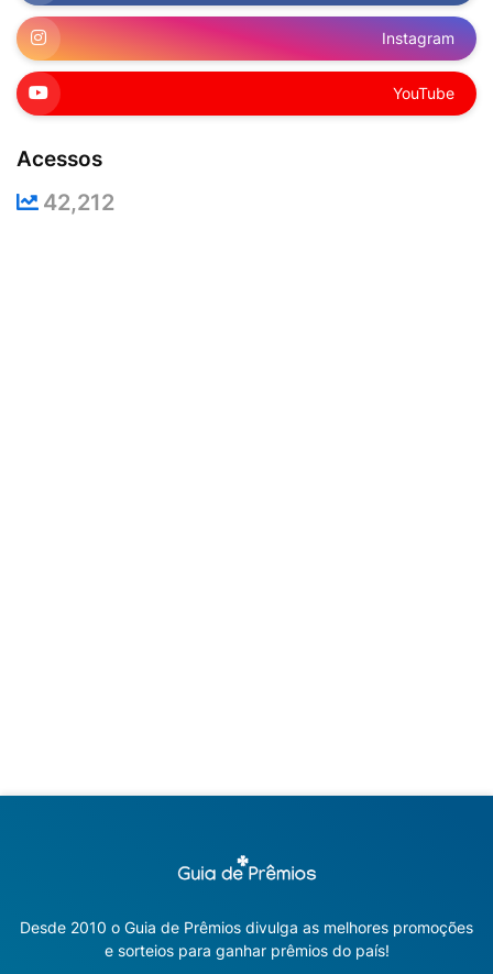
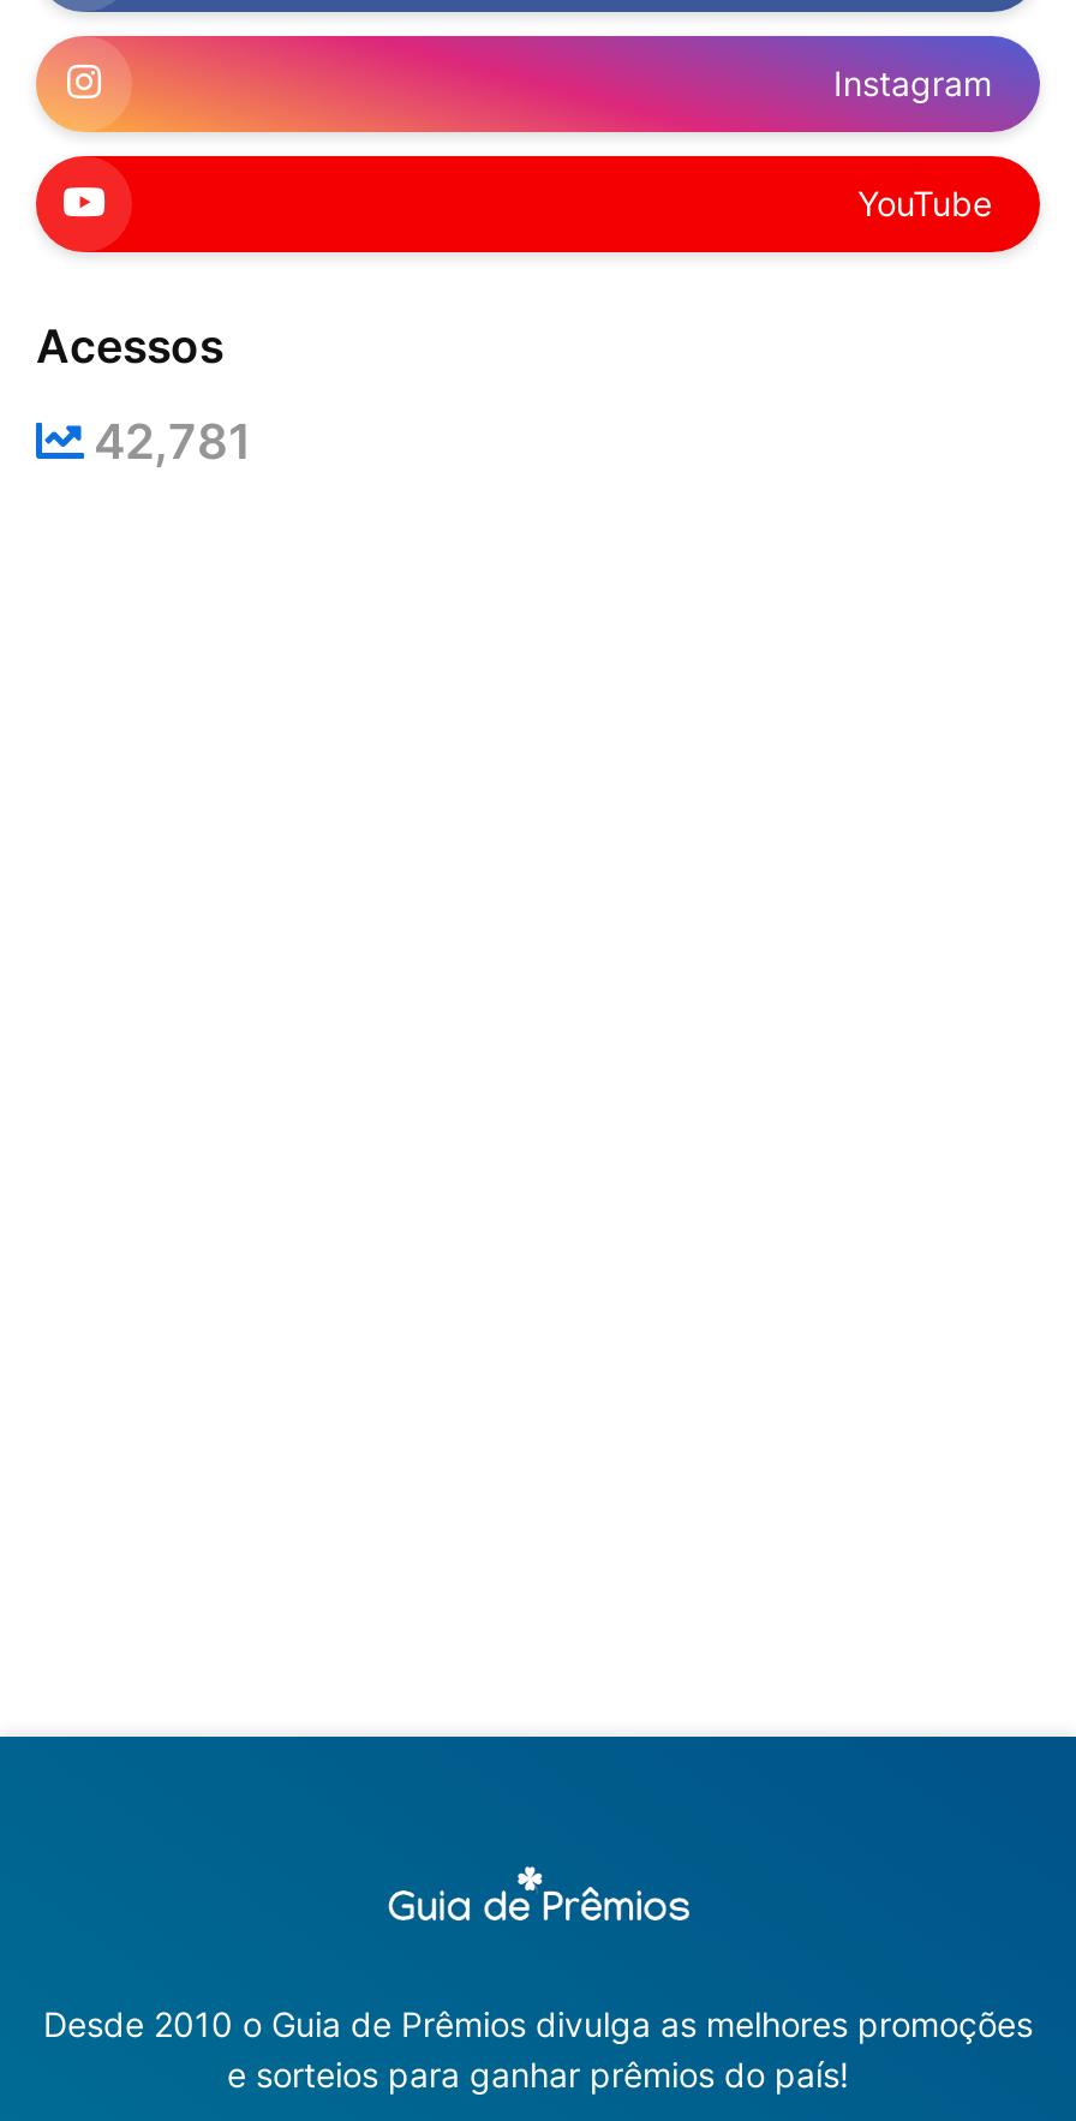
[43,189,114,215] 42,212 -> [94,413,252,470] 42,781

